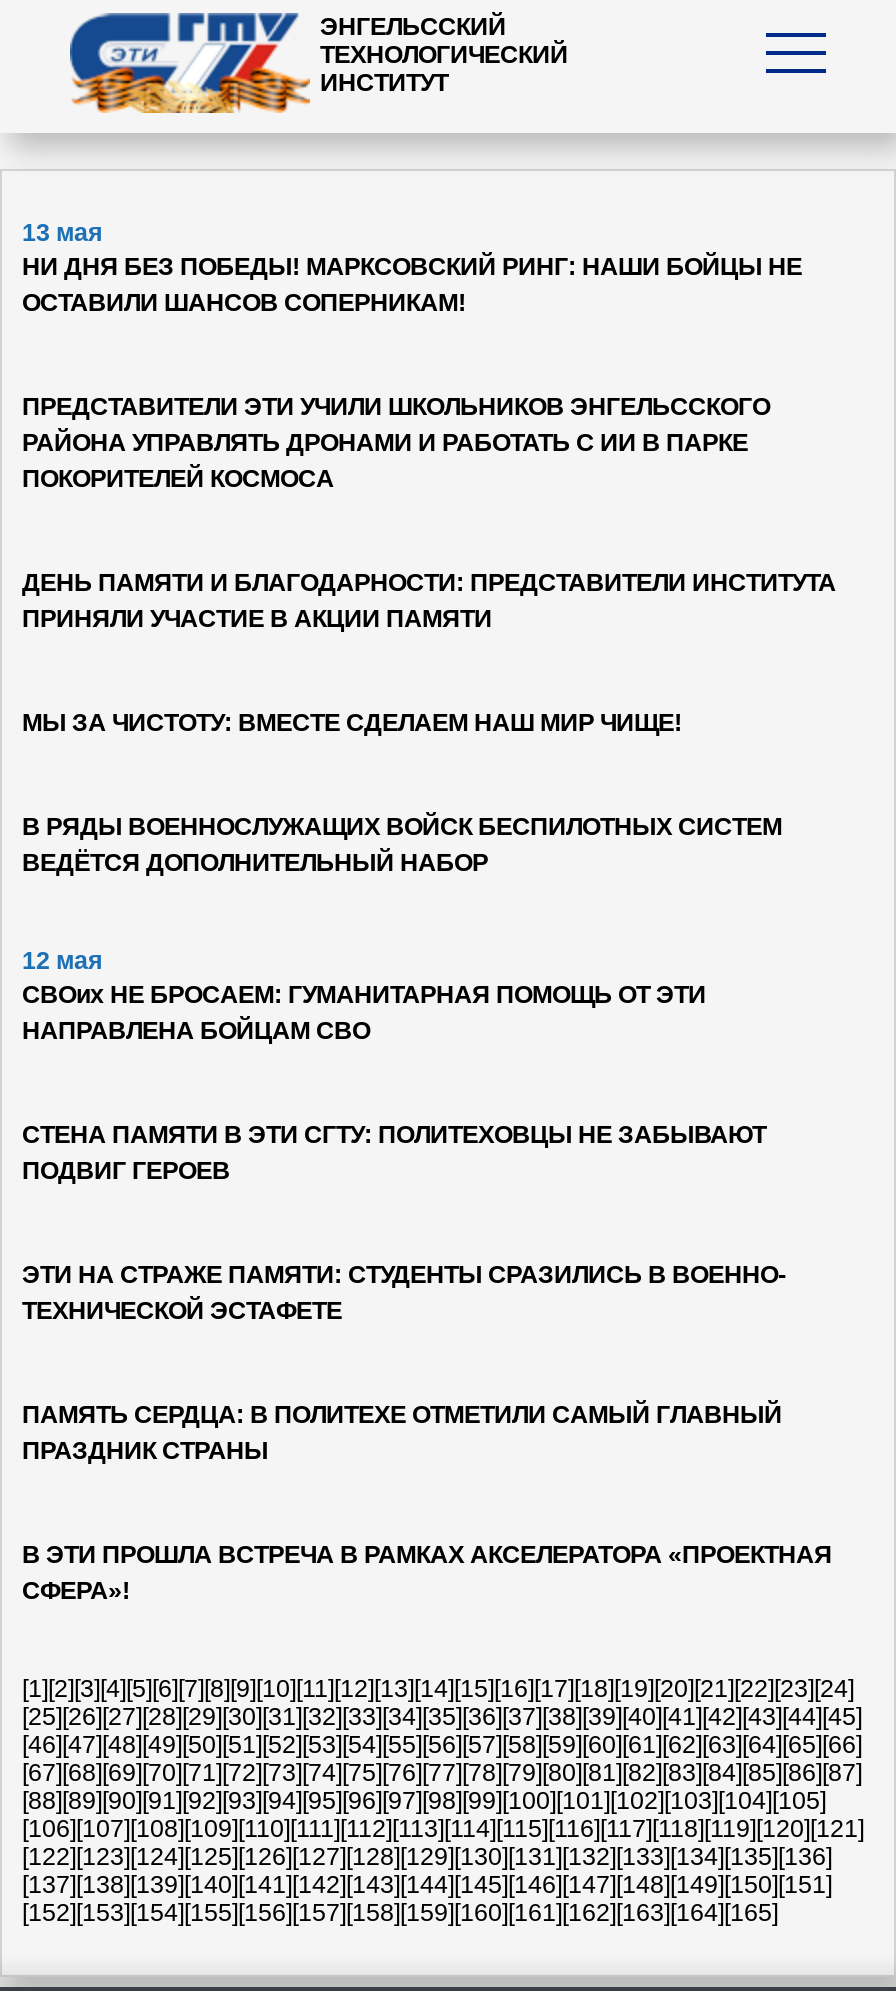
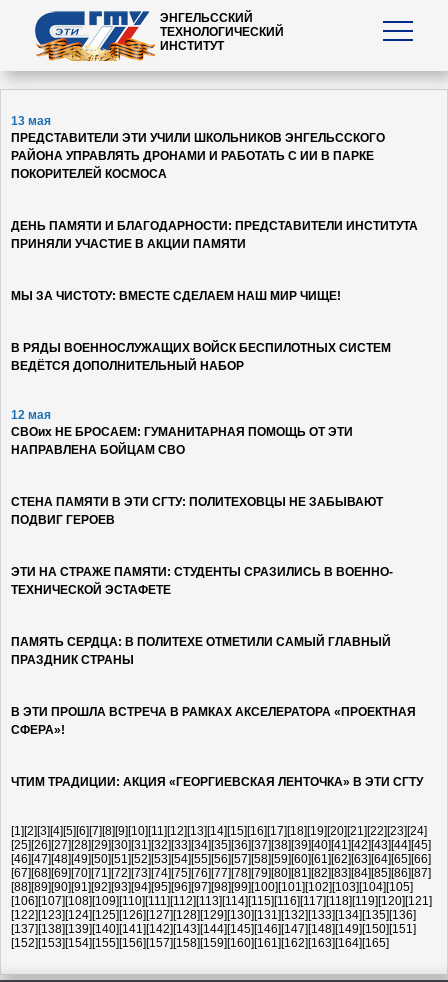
[22,254,802,318] НИ ДНЯ БЕЗ ПОБЕДЫ! МАРКСОВСКИЙ РИНГ: НАШИ БОЙЦЫ НЕ | ОСТАВИЛИ ШАНСОВ СОПЕРНИКАМ! -> none
moved [22,394,836,1606] -> [11,131,418,737]: ПРЕДСТАВИТЕЛИ ЭТИ УЧИЛИ ШКОЛЬНИКОВ ЭНГЕЛЬССКОГО | РАЙОНА УПРАВЛЯТЬ ДРОНАМИ И РАБОТАТЬ С ИИ В ПАРКЕ | ПОКОРИТЕЛЕЙ КОСМОСА | ... | В ЭТИ ПРОШЛА ВСТРЕЧА В РАМКАХ АКСЕЛЕРАТОРА «ПРОЕКТНАЯ | СФЕРА»!
none -> [11,775,423,789] ЧТИМ ТРАДИЦИИ: АКЦИЯ «ГЕОРГИЕВСКАЯ ЛЕНТОЧКА» В ЭТИ СГТУ

